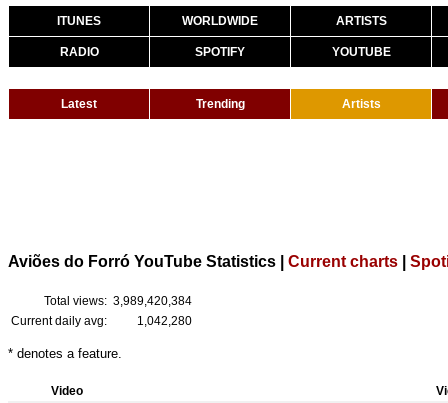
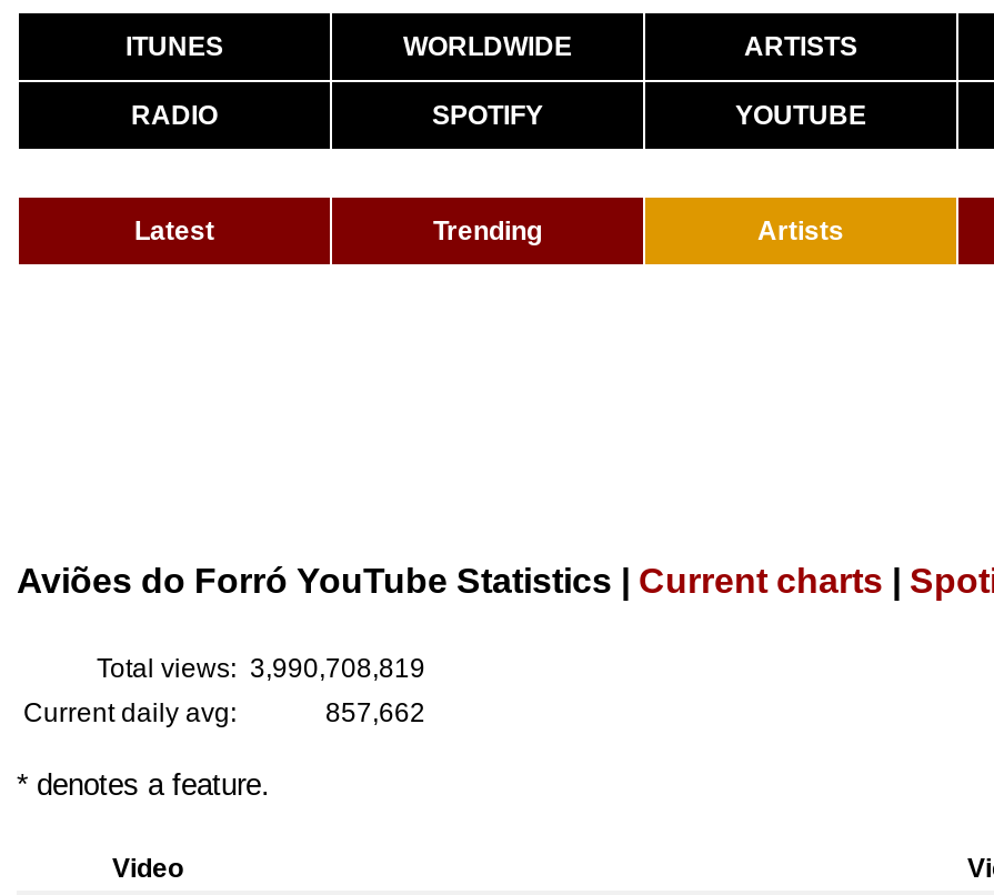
[44,294,192,308] Total views: 3,989,420,384 -> [97,653,425,684] Total views: 3,990,708,819
[137,314,192,328] 1,042,280 -> [325,697,425,728] 857,662

